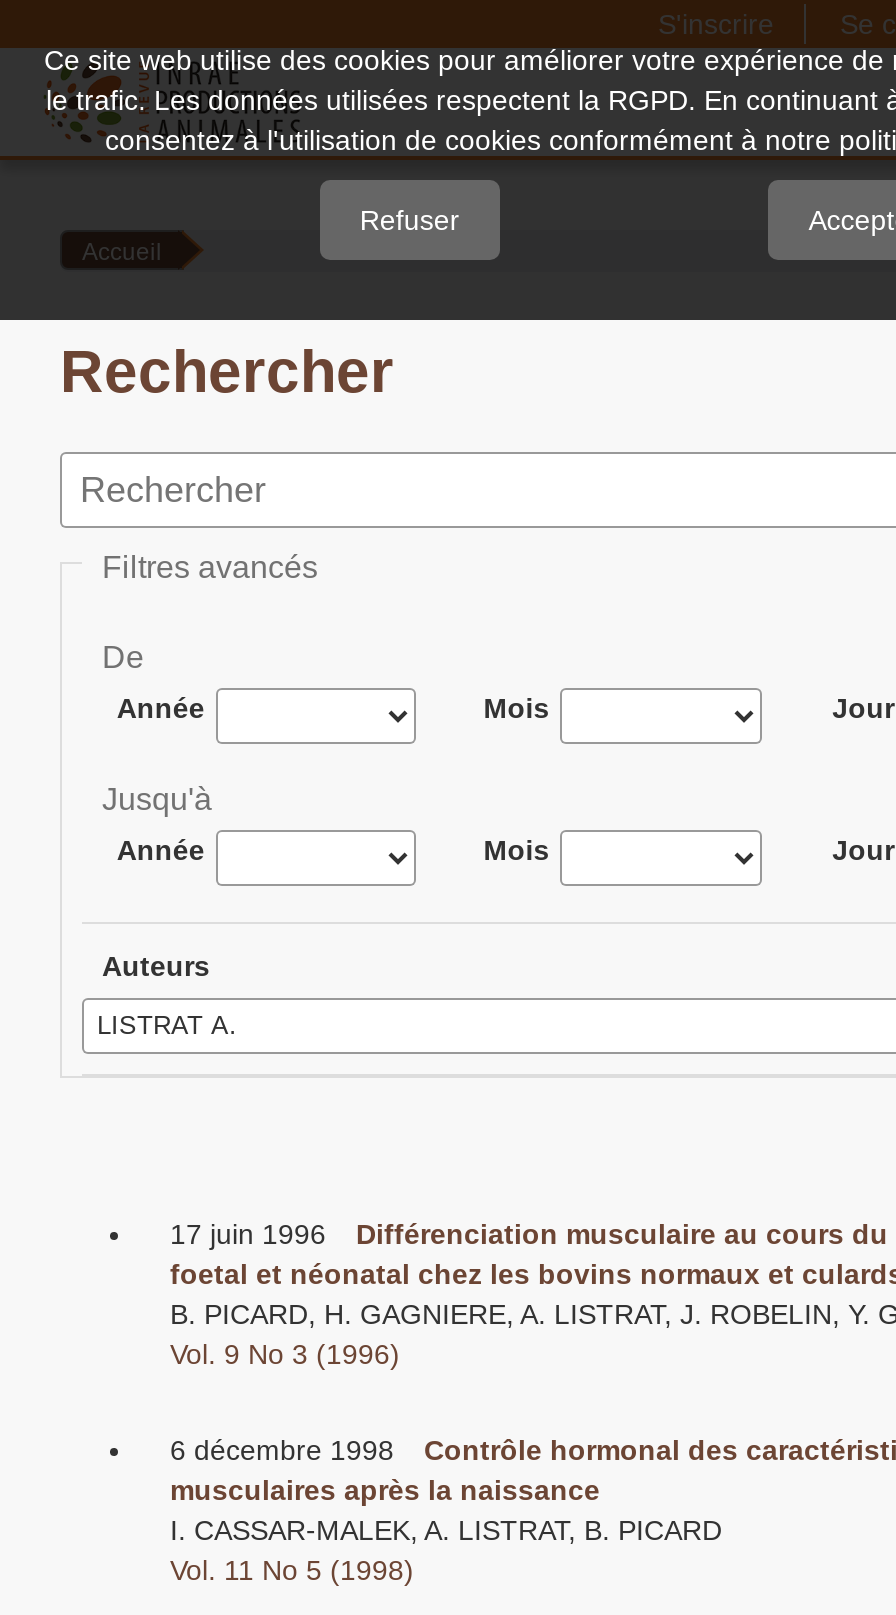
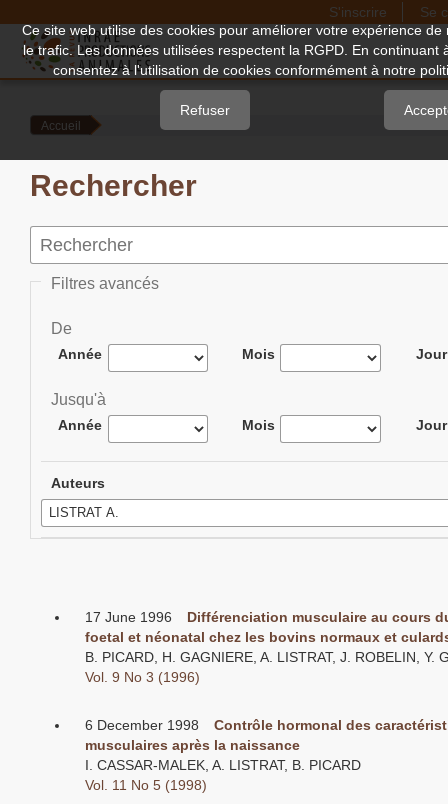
[170,1218,326,1250] 17 juin 1996 -> [85,609,172,625] 17 June 1996
[170,1434,394,1466] 6 décembre 1998 -> [85,717,199,733] 6 December 1998

